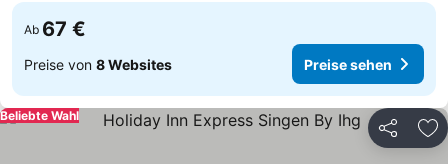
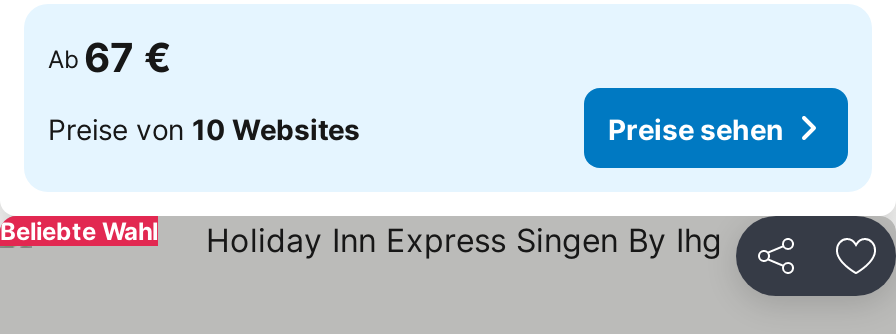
[24,55,172,72] Preise von 8 Websites -> [48,111,360,145] Preise von 10 Websites

